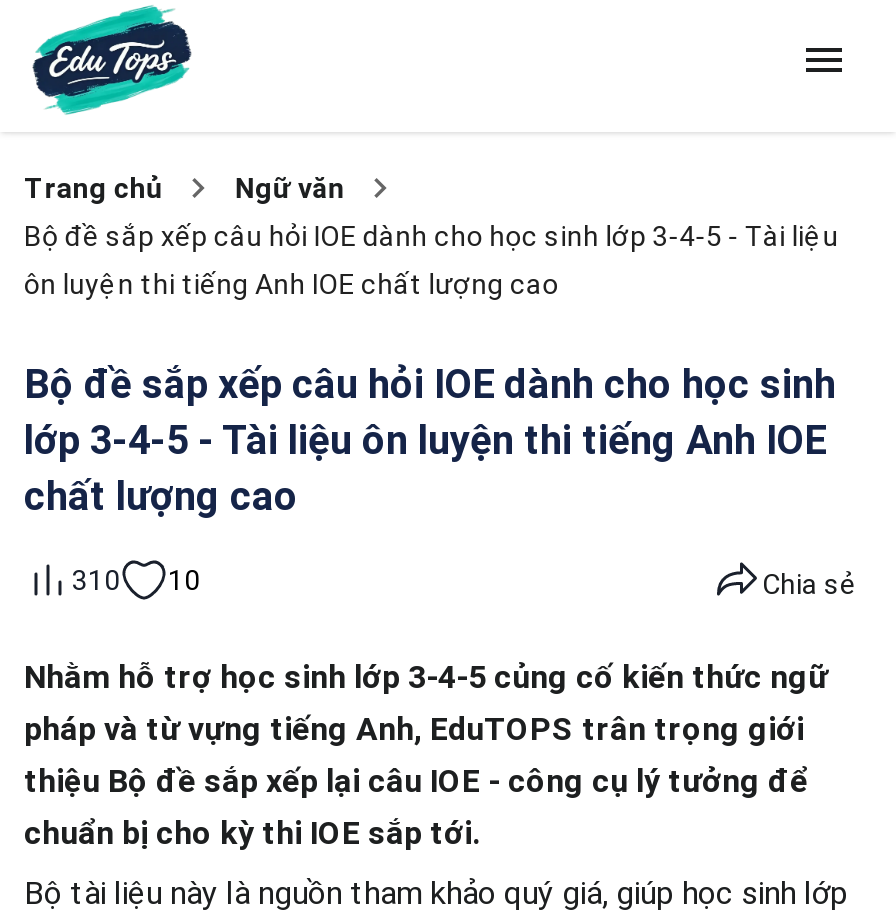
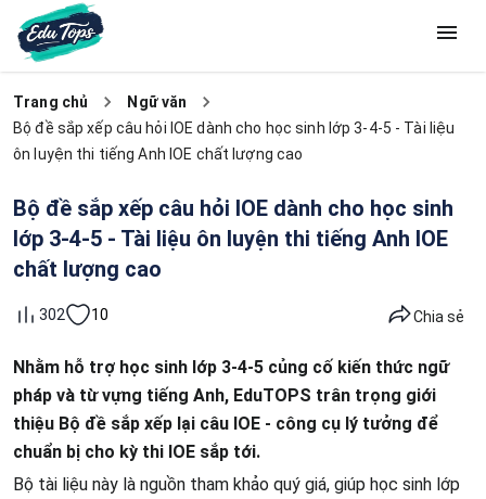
[72,563,200,596] 310 10 -> [39,305,108,323] 302 10

